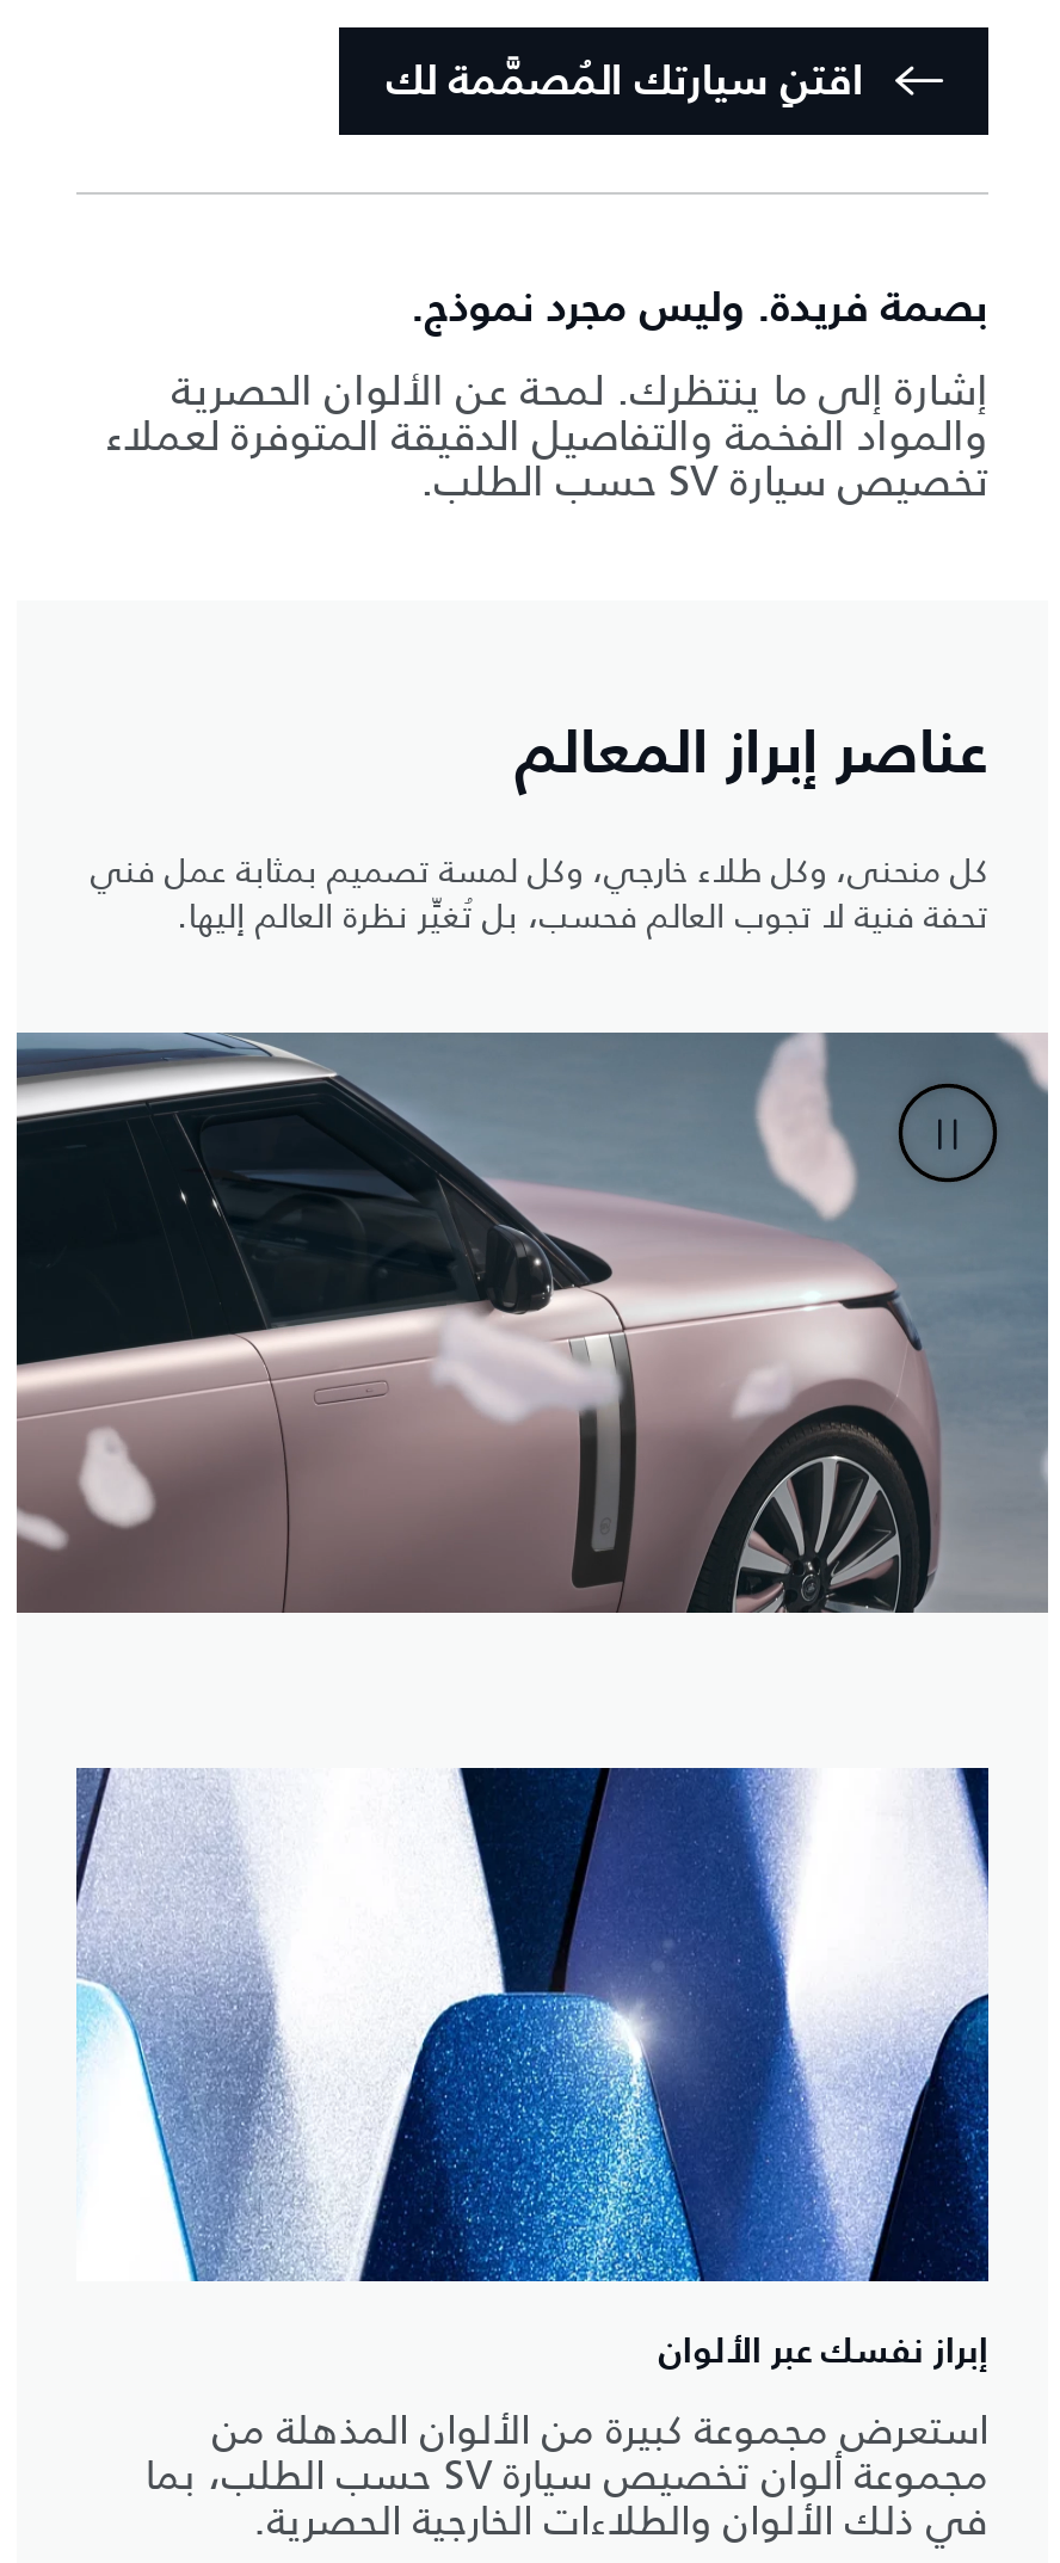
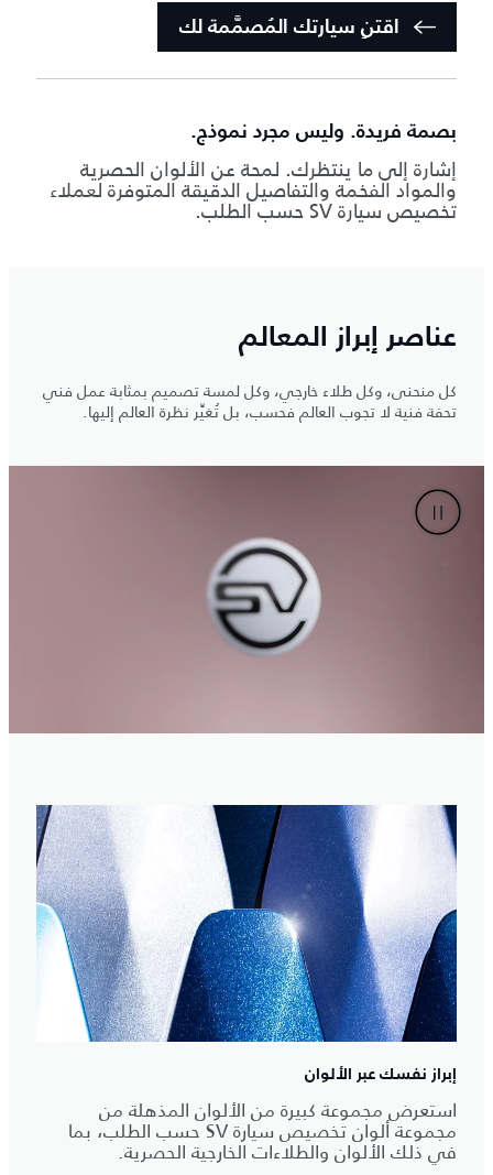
[14,1033,1048,1615] [image] -> [9,466,484,733] [image]

